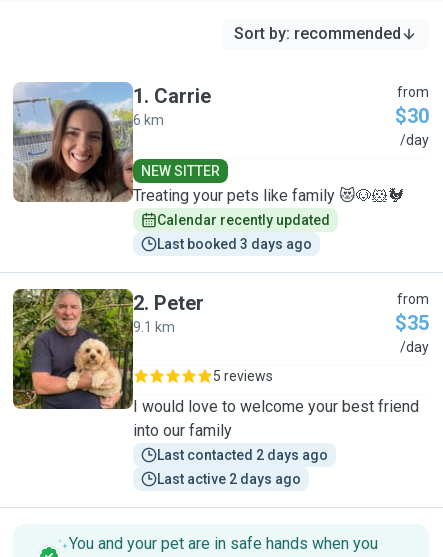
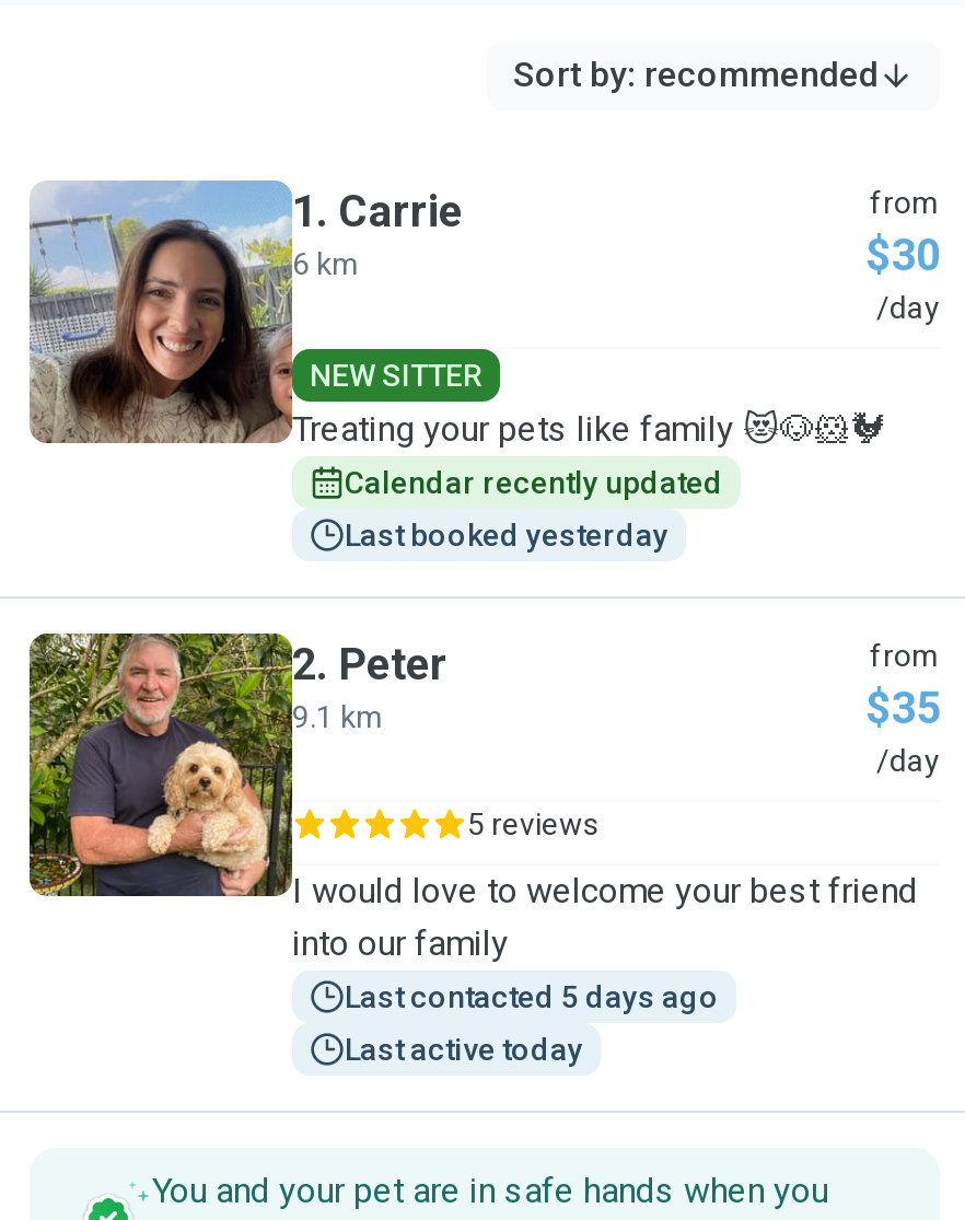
[157,236,312,252] Last booked 3 days ago -> [345,518,668,553] Last booked yesterday
[157,447,328,463] Last contacted 2 days ago -> [345,979,719,1014] Last contacted 5 days ago
[157,471,301,487] Last active 2 days ago -> [345,1032,583,1067] Last active today

